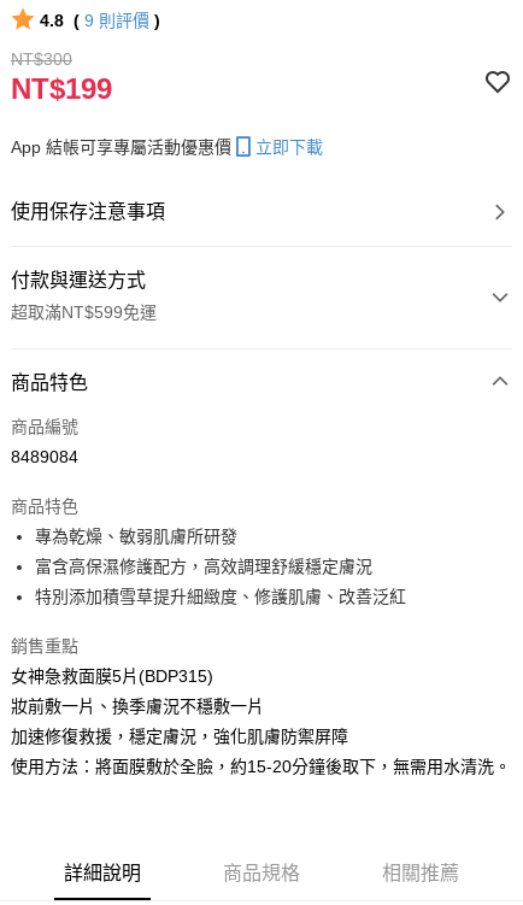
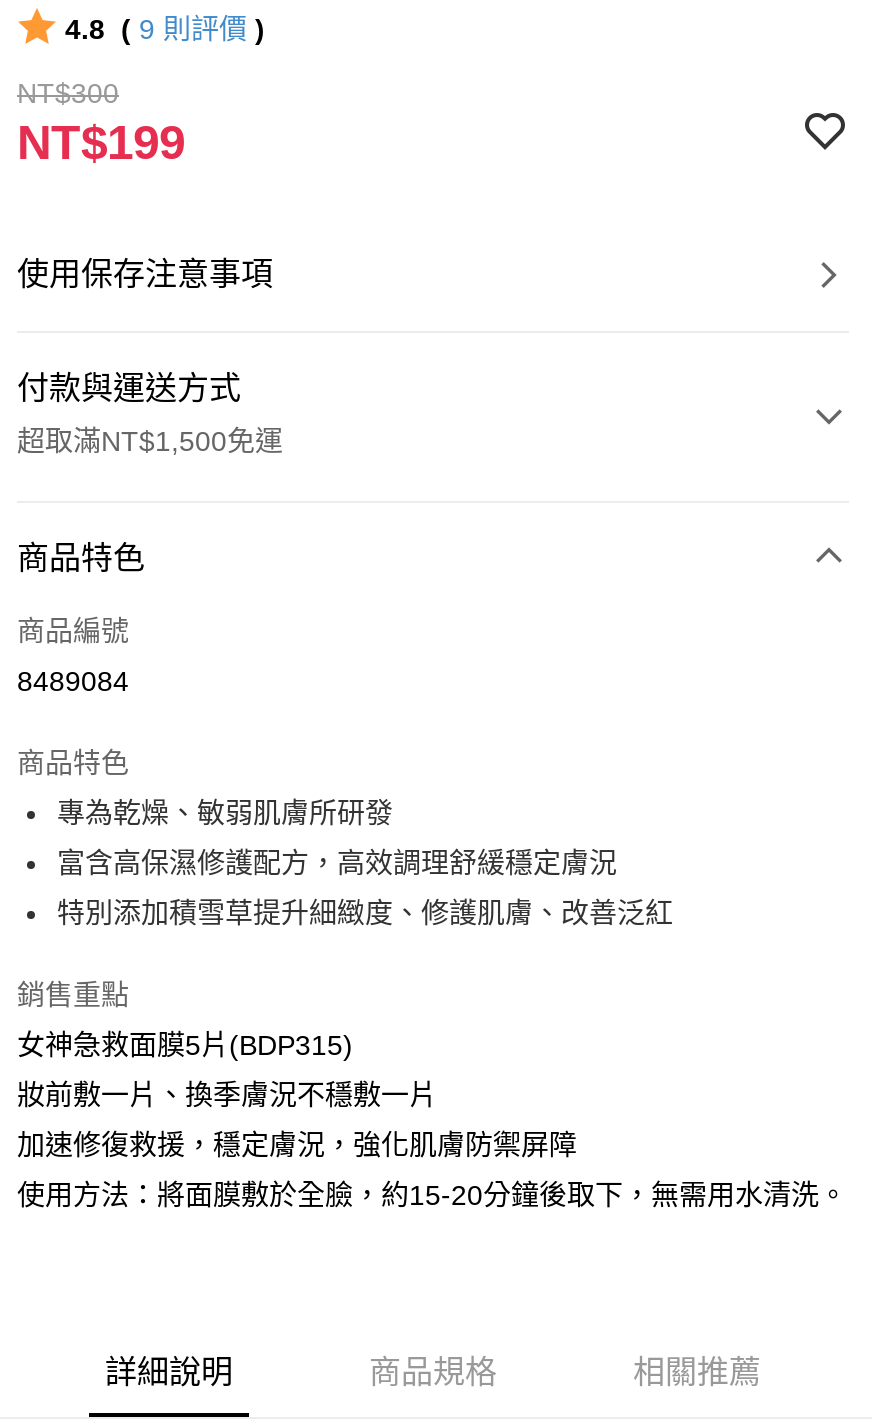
[11,137,323,157] App 結帳可享專屬活動優惠價 | 立即下載 -> none
[11,302,157,322] 超取滿NT$599免運 -> [17,425,283,457] 超取滿NT$1,500免運

